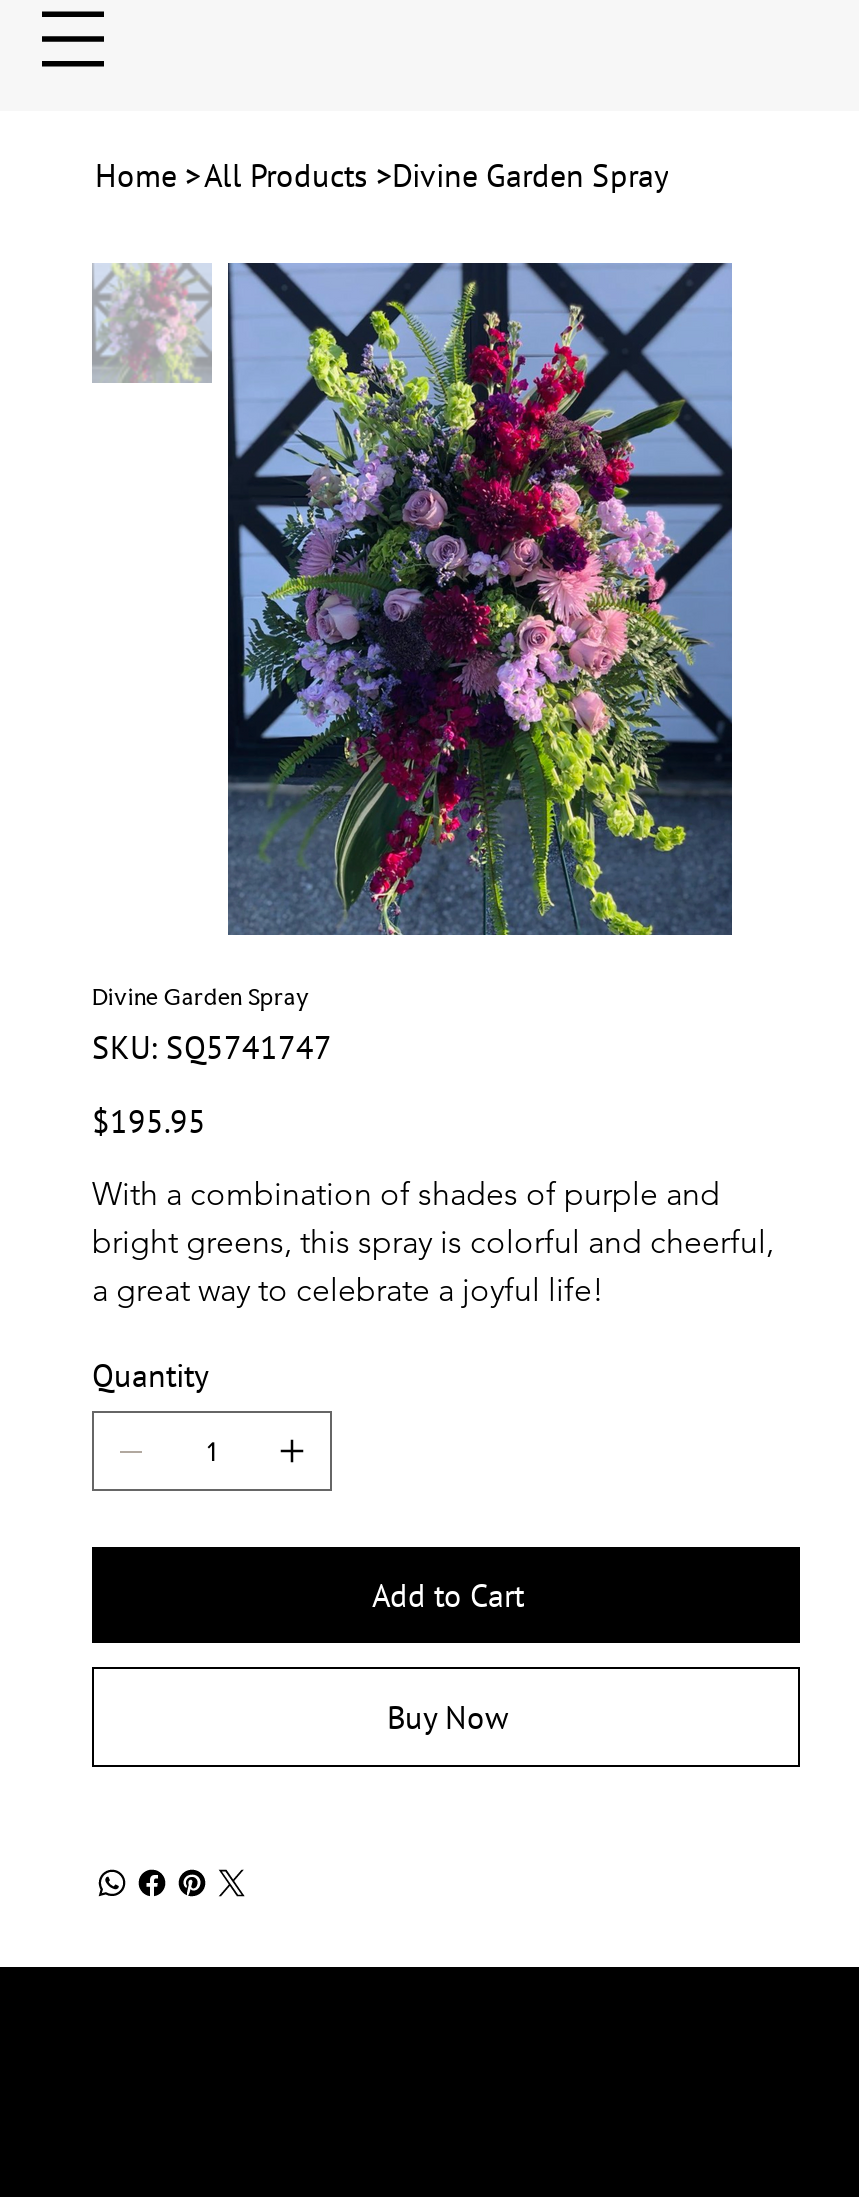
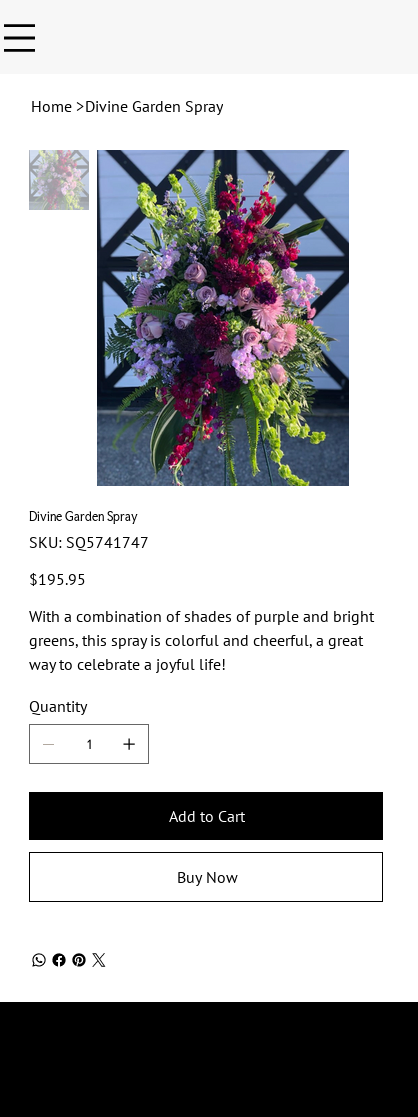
[95,155,668,195] Home > All Products >Divine Garden Spray -> [30,96,223,116] Home > Divine Garden Spray

